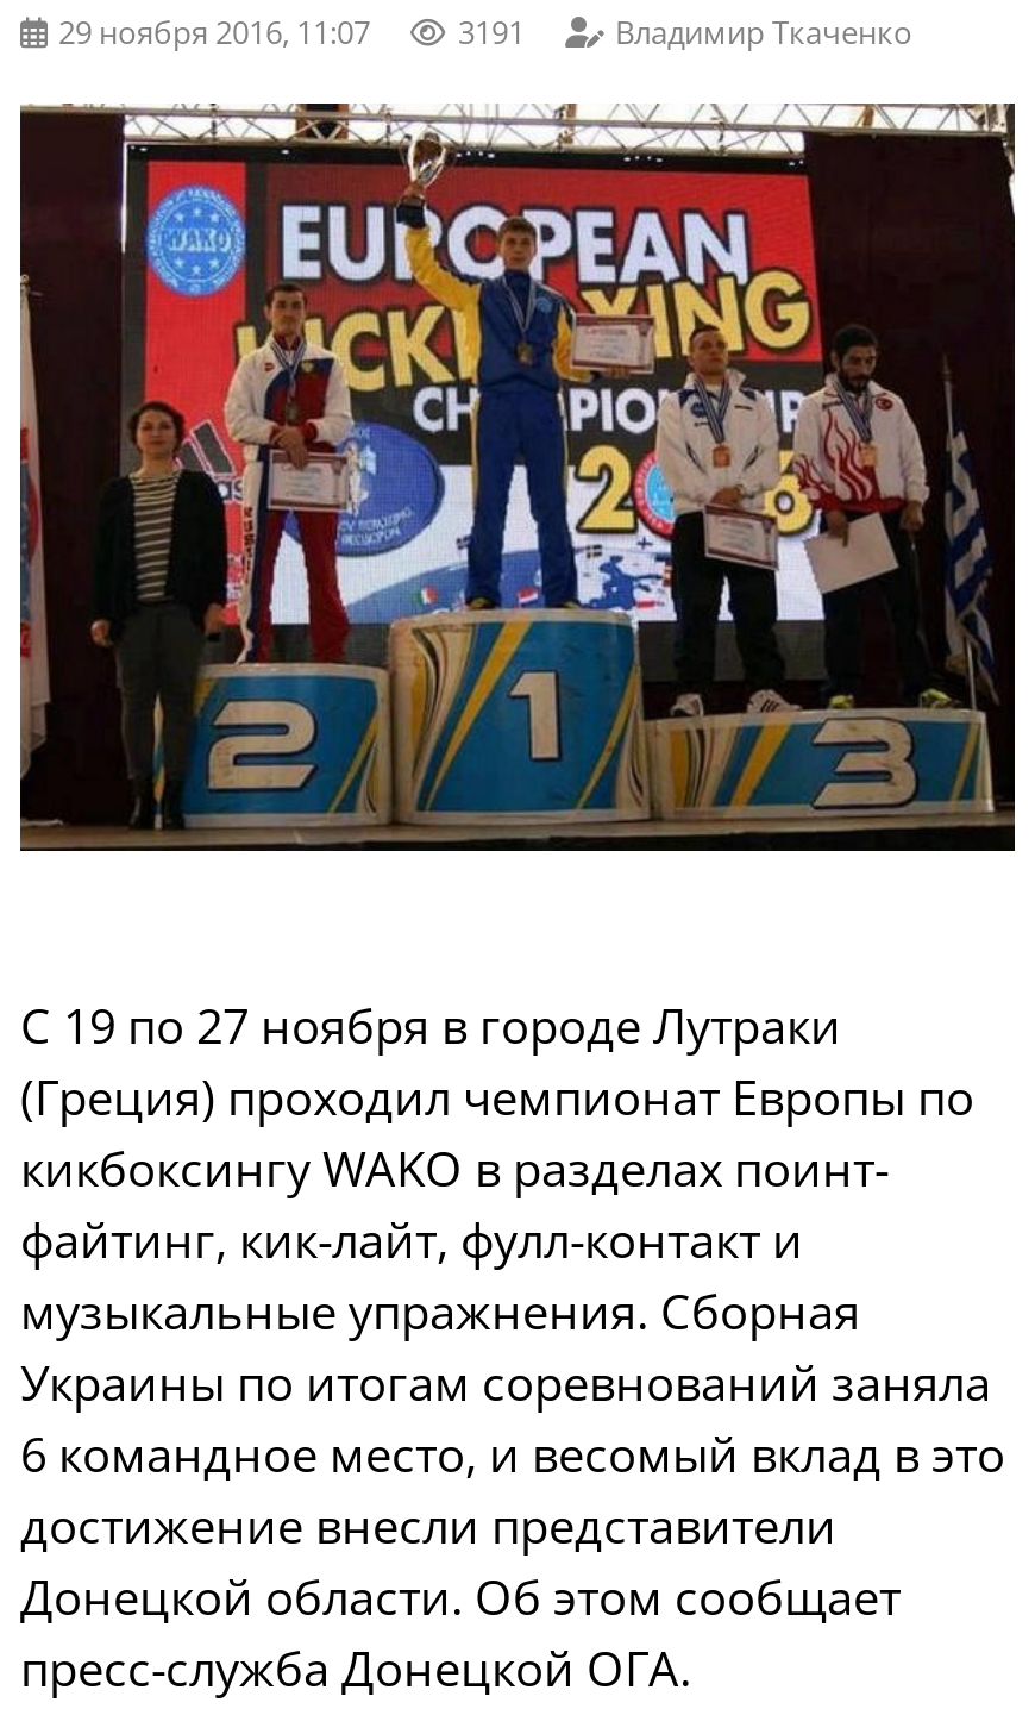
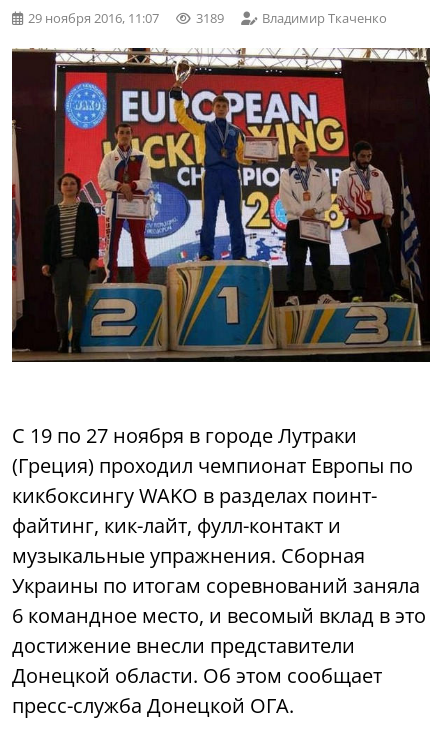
[458,11,525,54] 3191 -> [196,9,224,27] 3189

